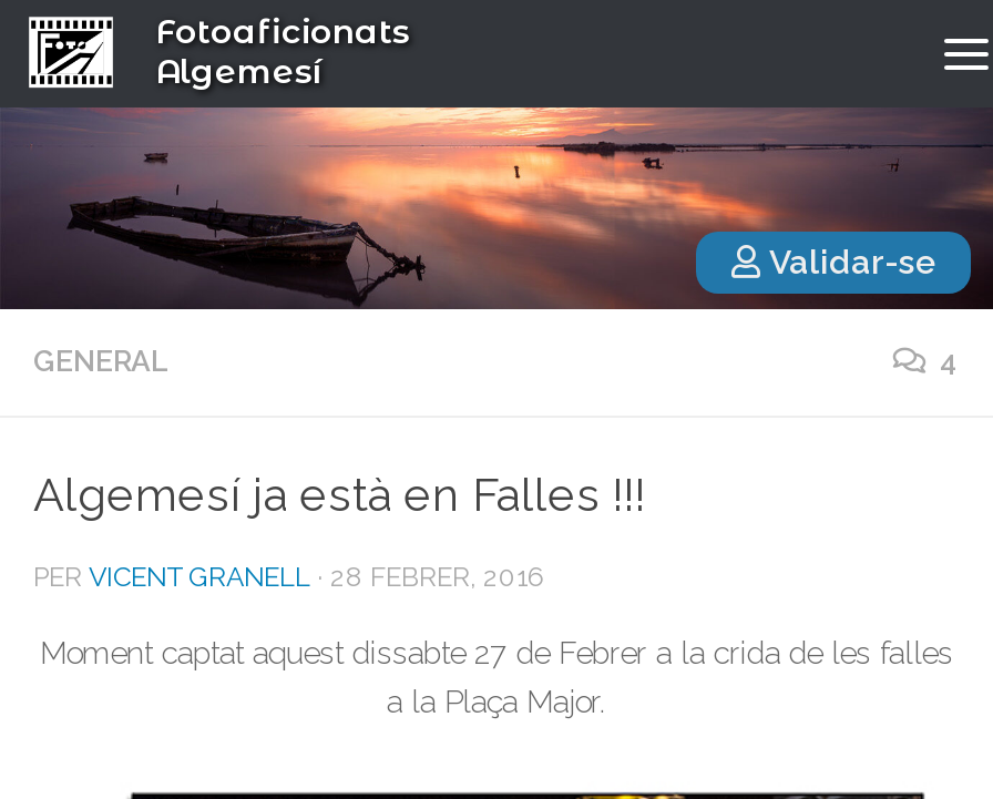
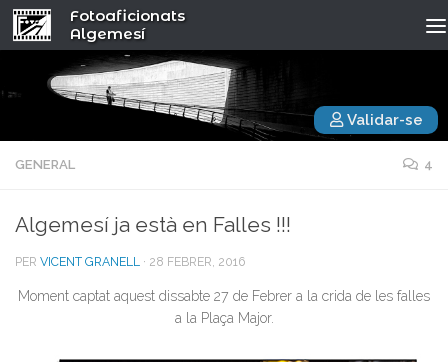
[7,105,986,311] [image] -> [3,50,445,141] [image]

